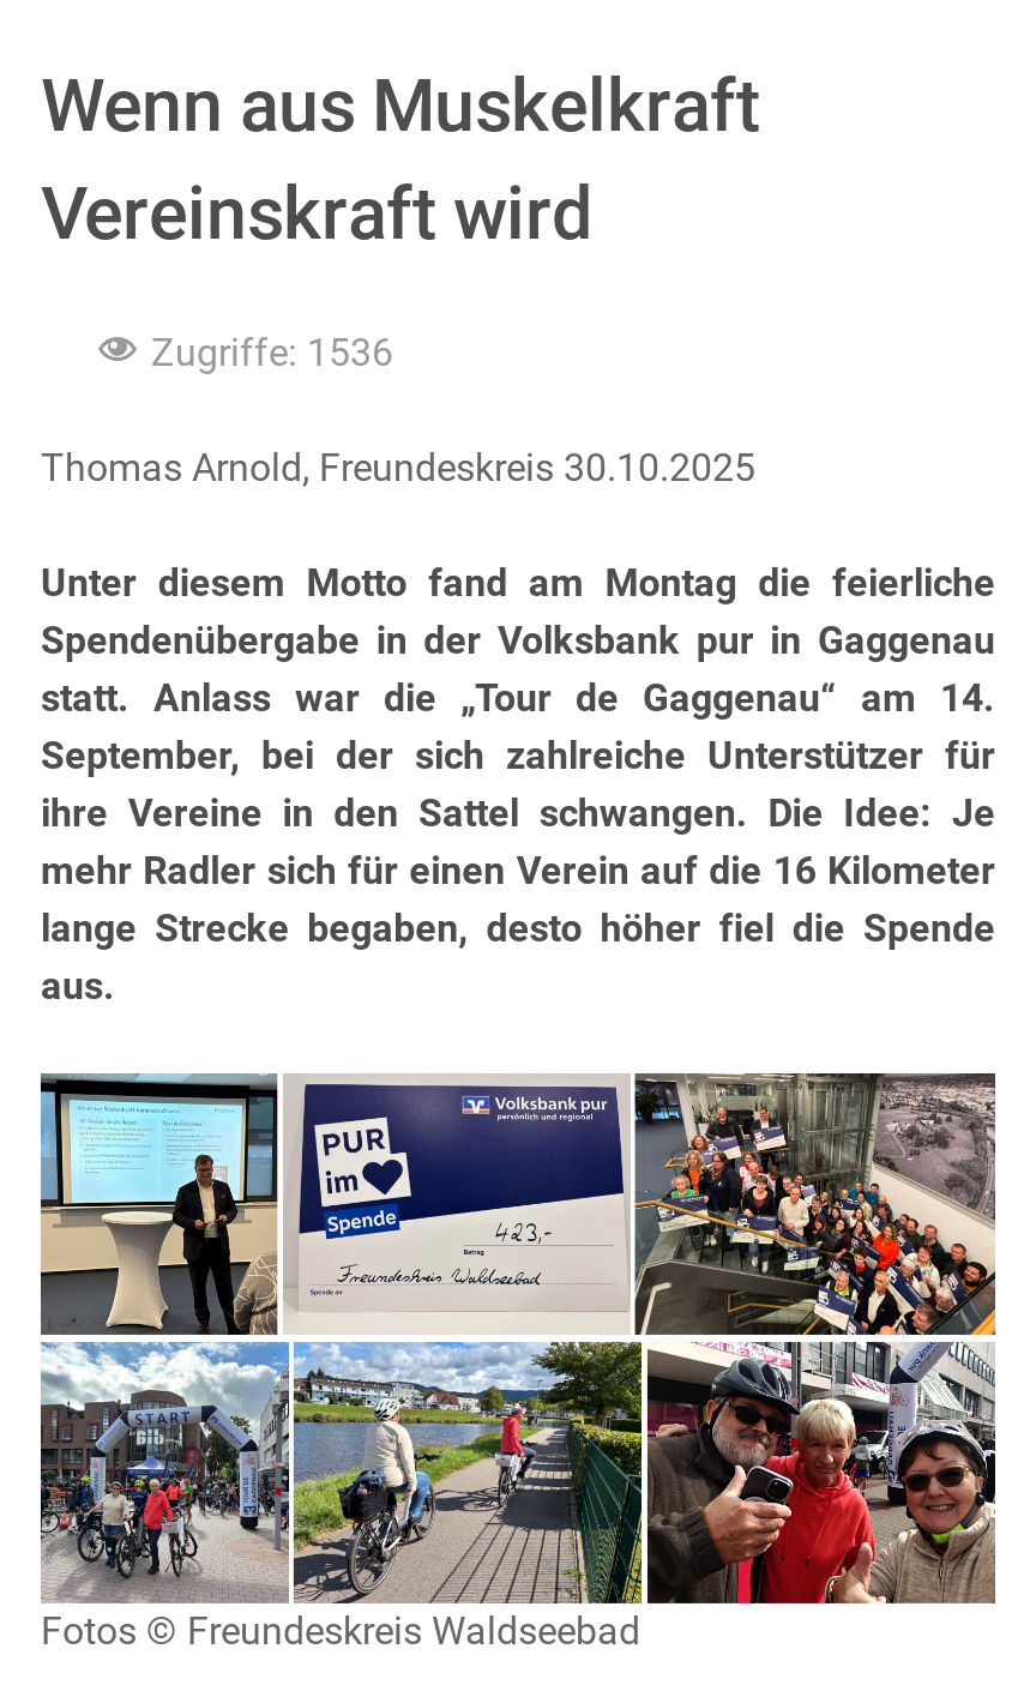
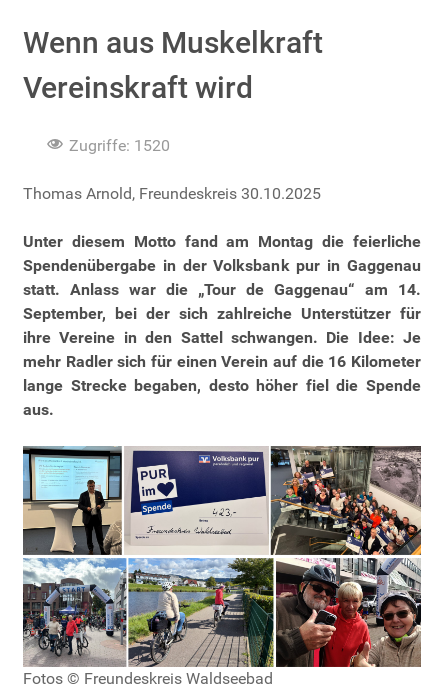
[151,330,393,376] Zugriffe: 1536 -> [69,136,170,155] Zugriffe: 1520

